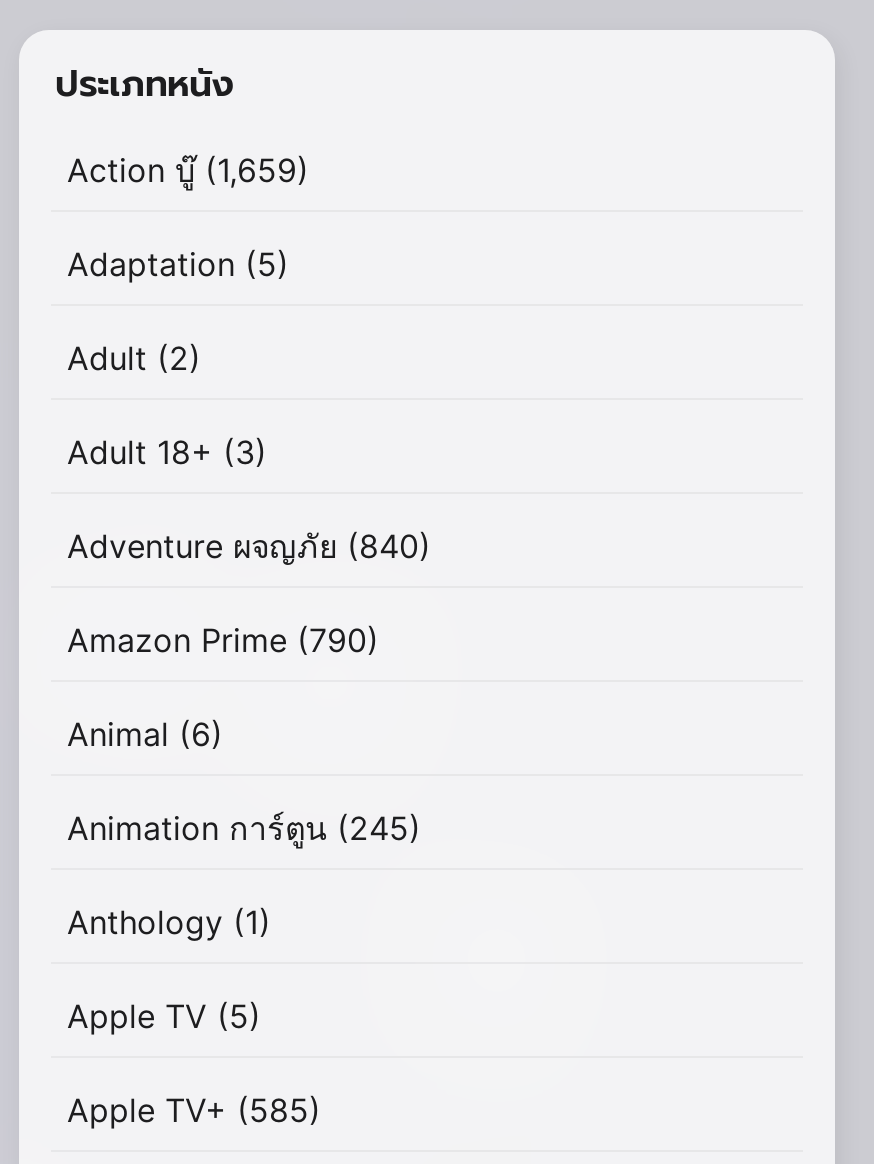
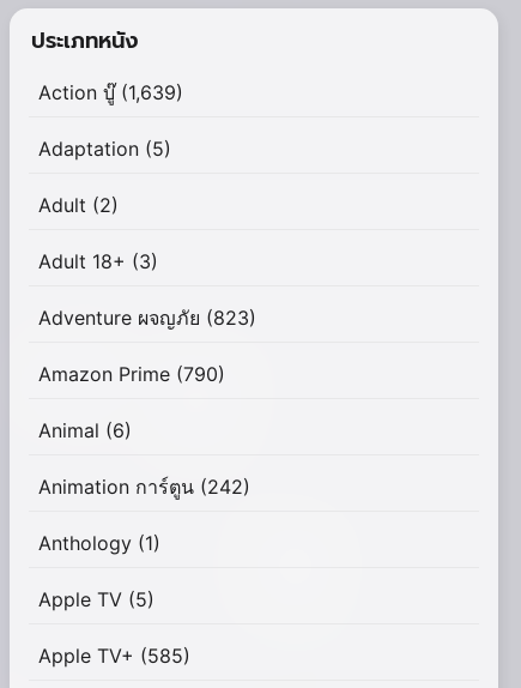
[67,150,309,190] Action บู๊(1,659) -> [38,80,183,104] Action บู๊(1,639)
[67,526,431,566] Adventure ผจญภัย(840) -> [38,306,256,330] Adventure ผจญภัย(823)
[67,808,421,848] Animation การ์ตูน(245) -> [38,475,250,499] Animation การ์ตูน(242)

